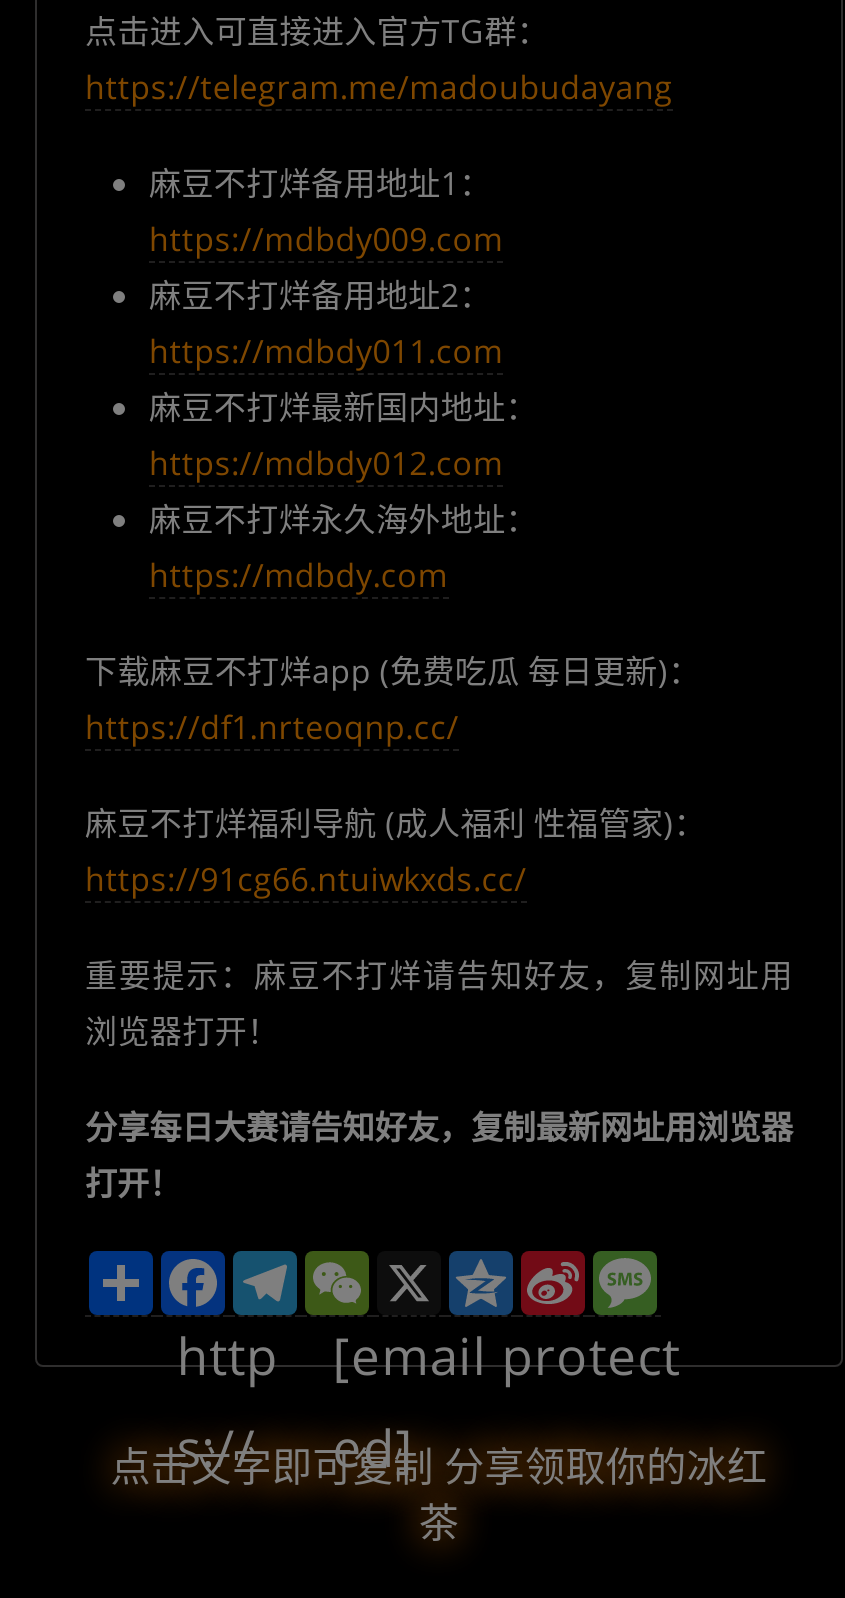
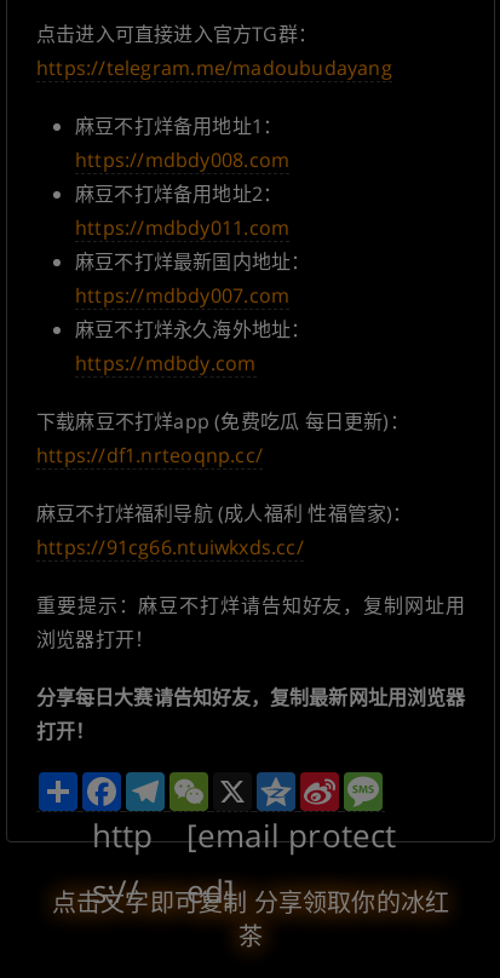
[149,218,503,262] https://mdbdy009.com -> [75,147,290,174] https://mdbdy008.com
[149,442,503,486] https://mdbdy012.com -> [75,283,290,309] https://mdbdy007.com

